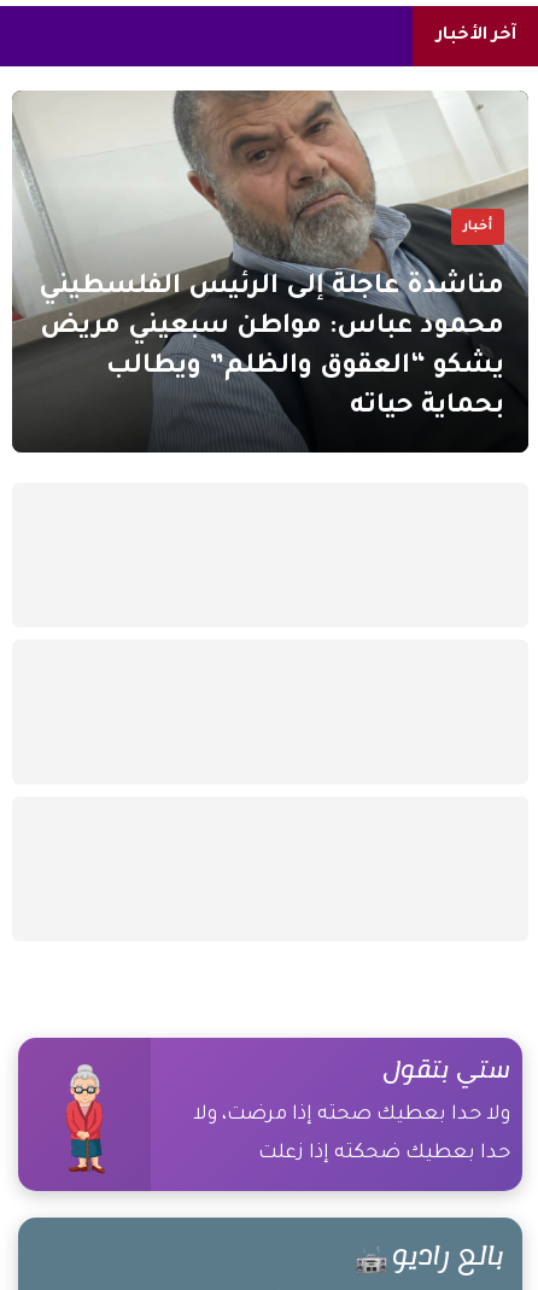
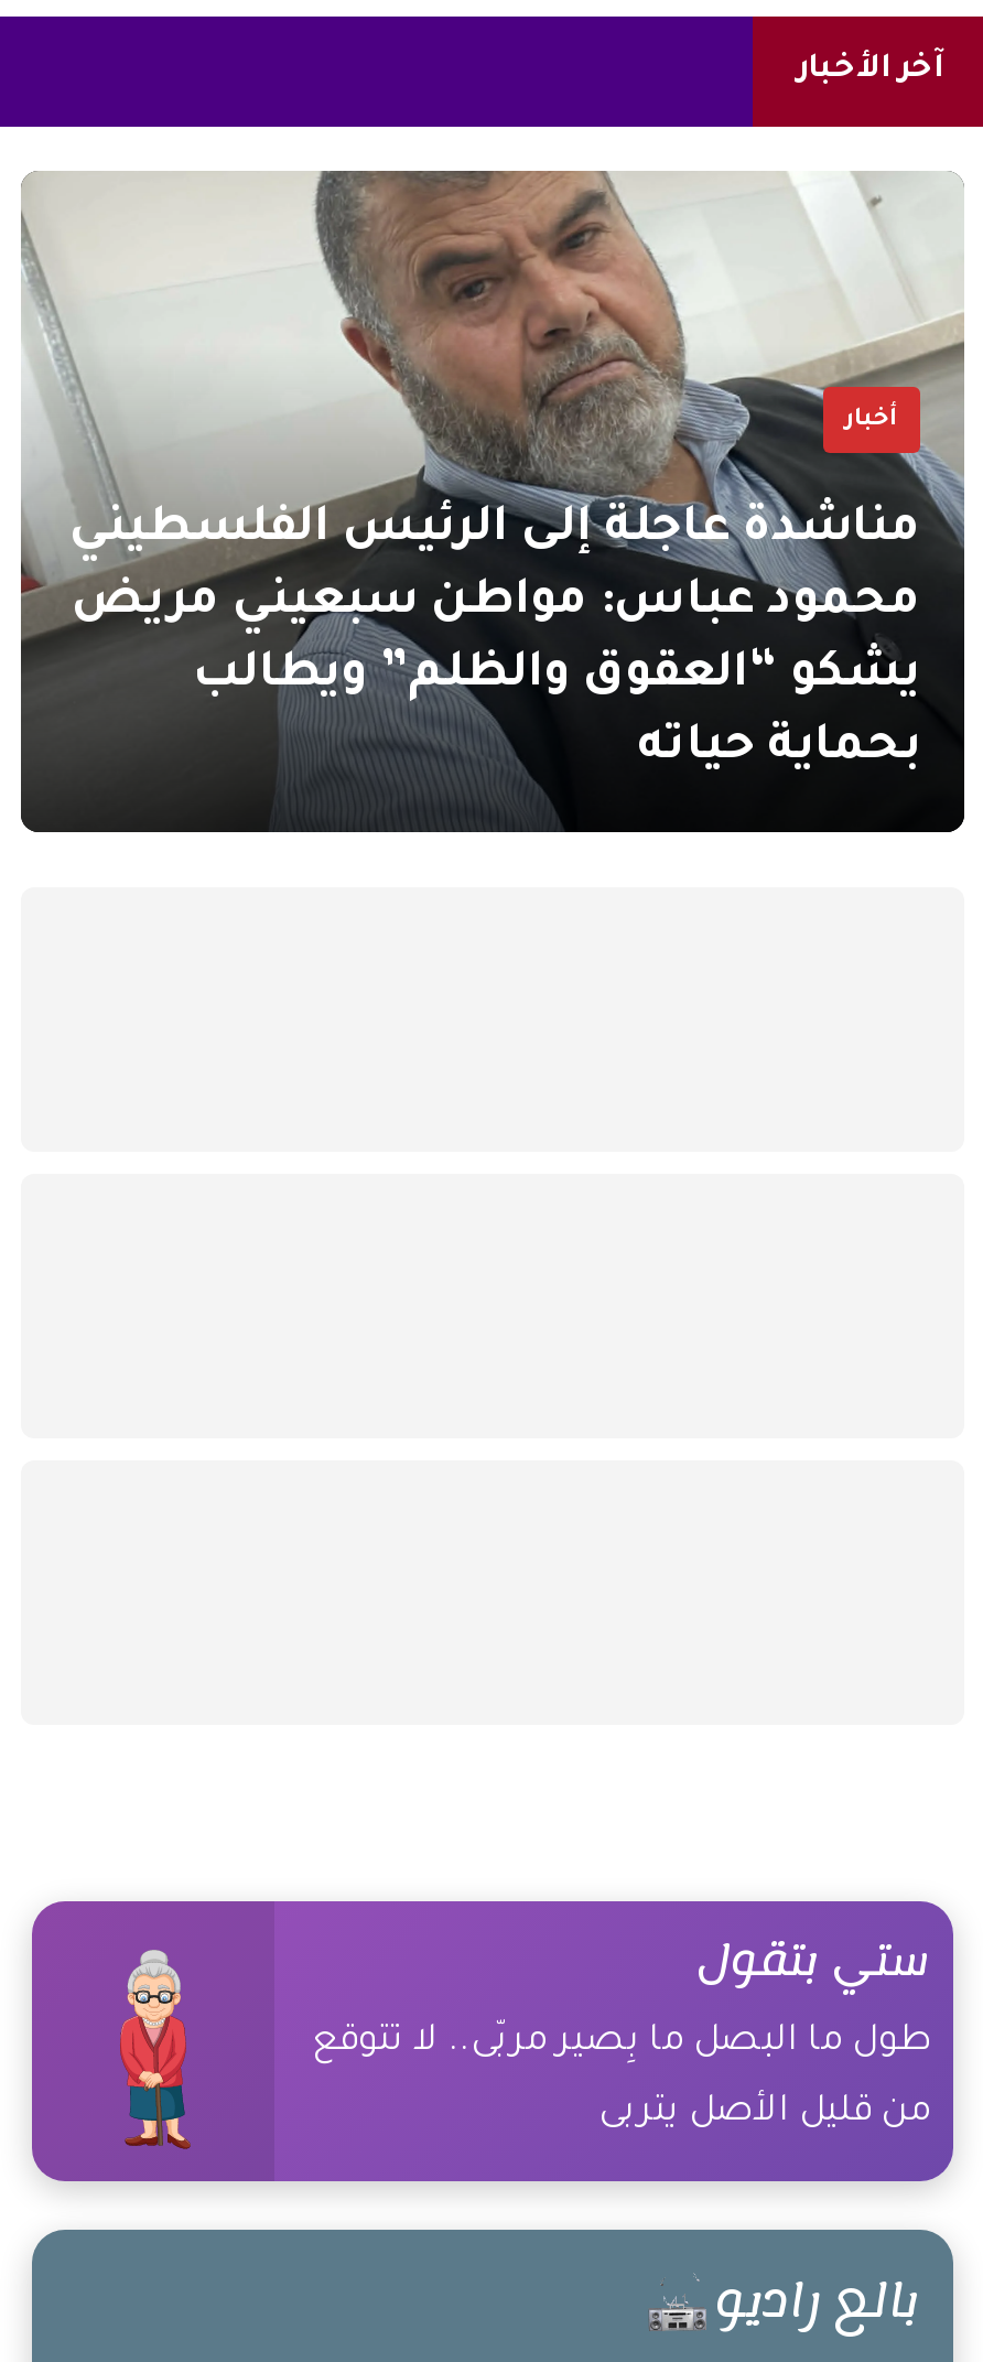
[193,1104,510,1126] ولا حدا بعطيك صحته إذا مرضت، ولا -> [312,2023,931,2062] طول ما البصل ما بِصير مربّى.. لا تتوقع
[258,1143,510,1164] حدا بعطيك ضحكته إذا زعلت -> [598,2093,931,2133] من قليل الأصل يتربى

